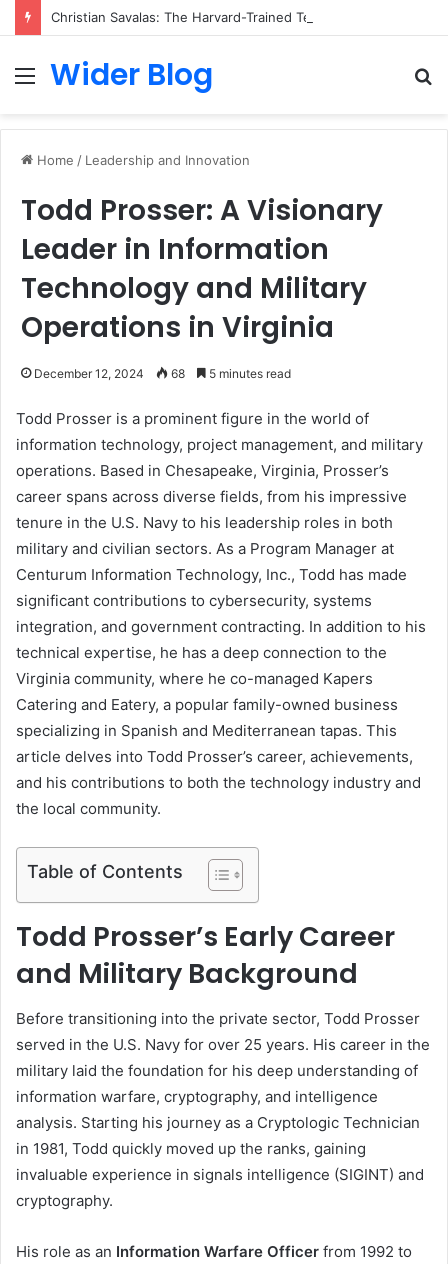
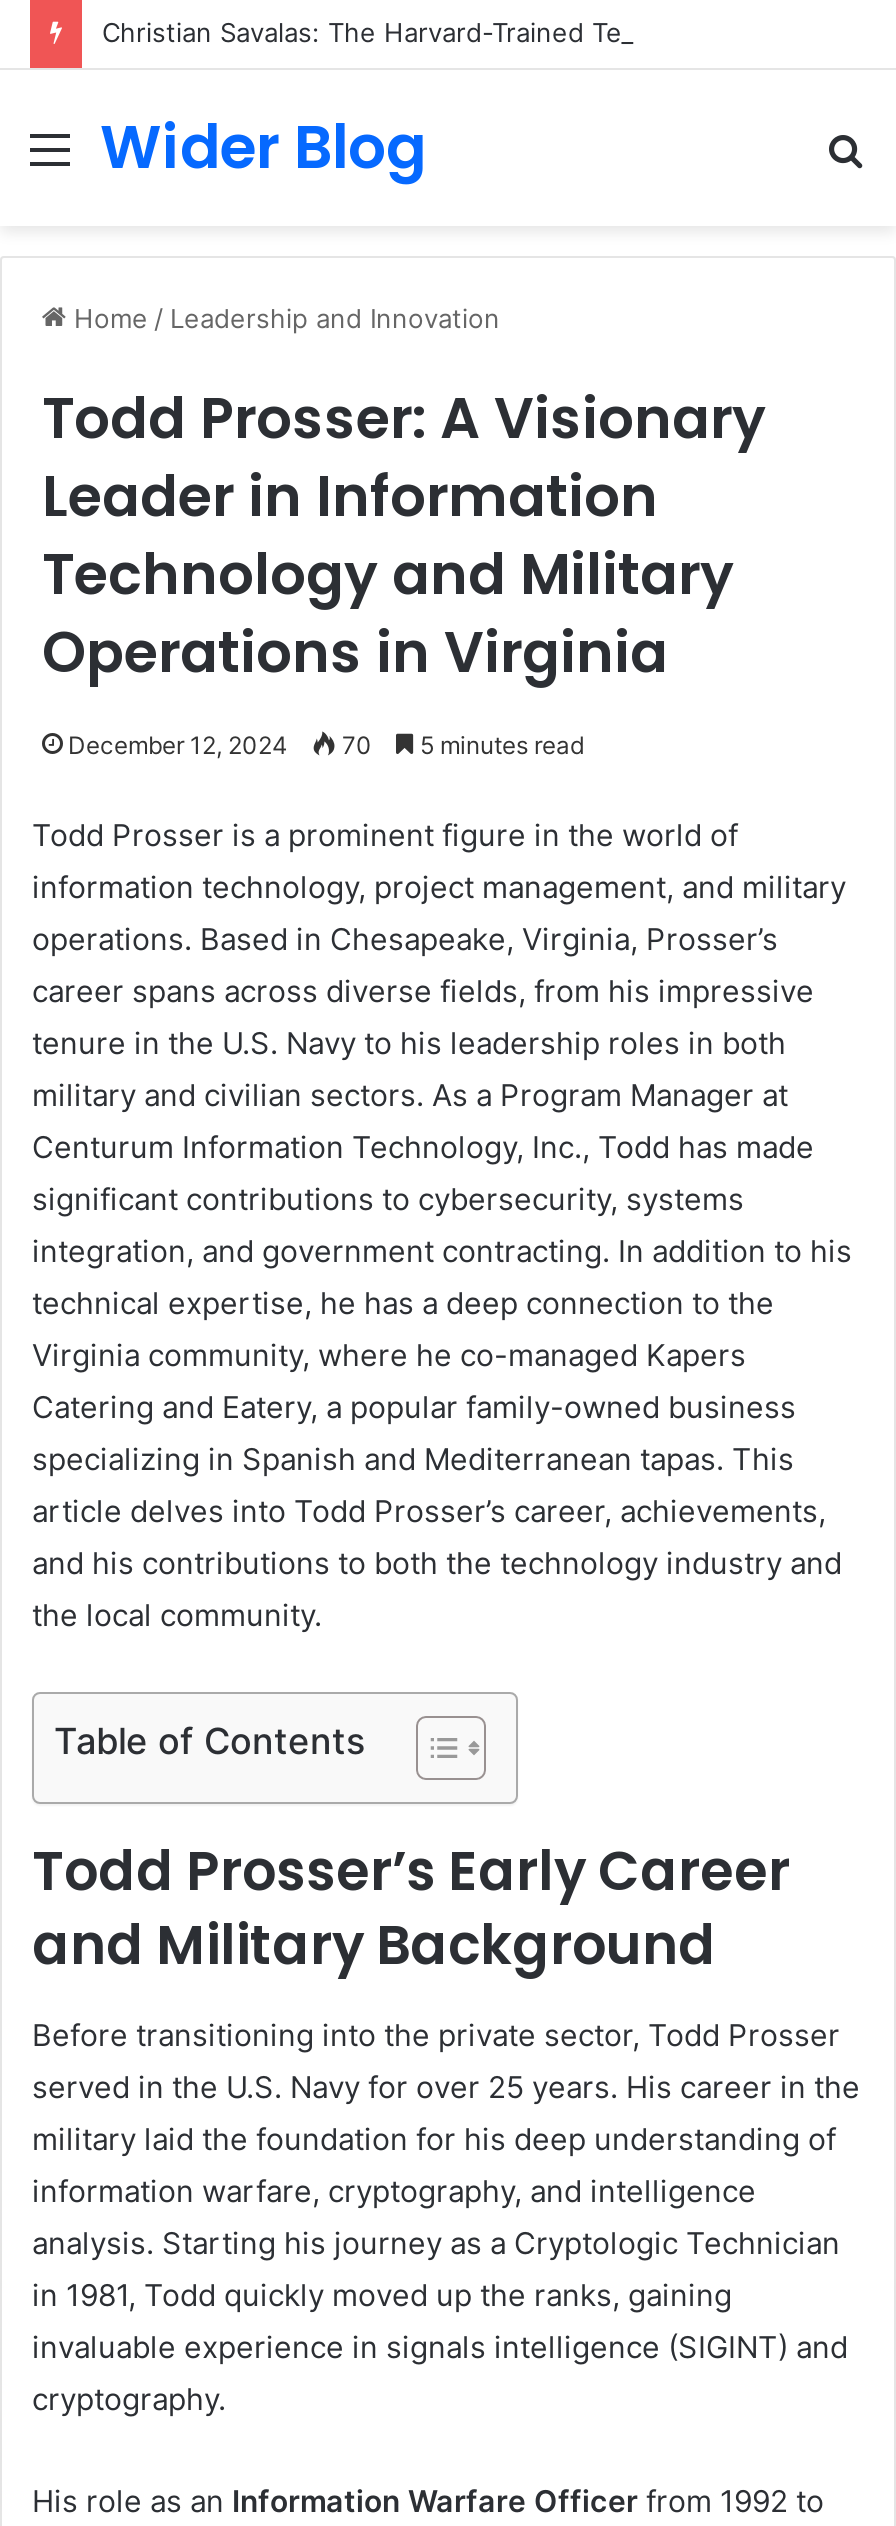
[34,366,291,381] December 12, 2024 68 5 minutes read -> [68,730,584,760] December 12, 2024 70 5 minutes read

